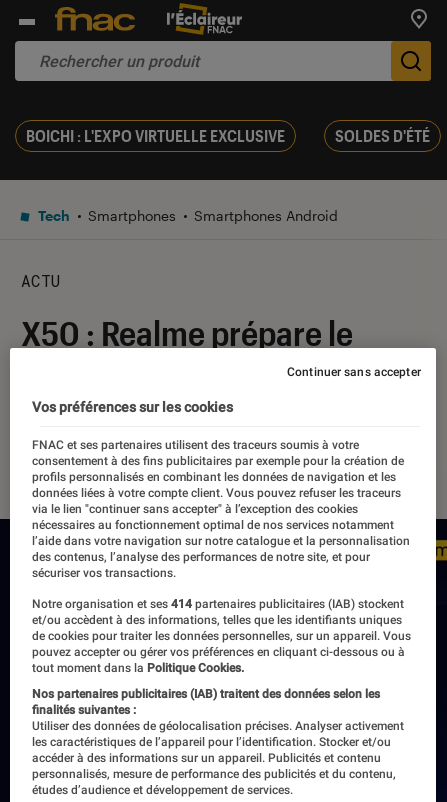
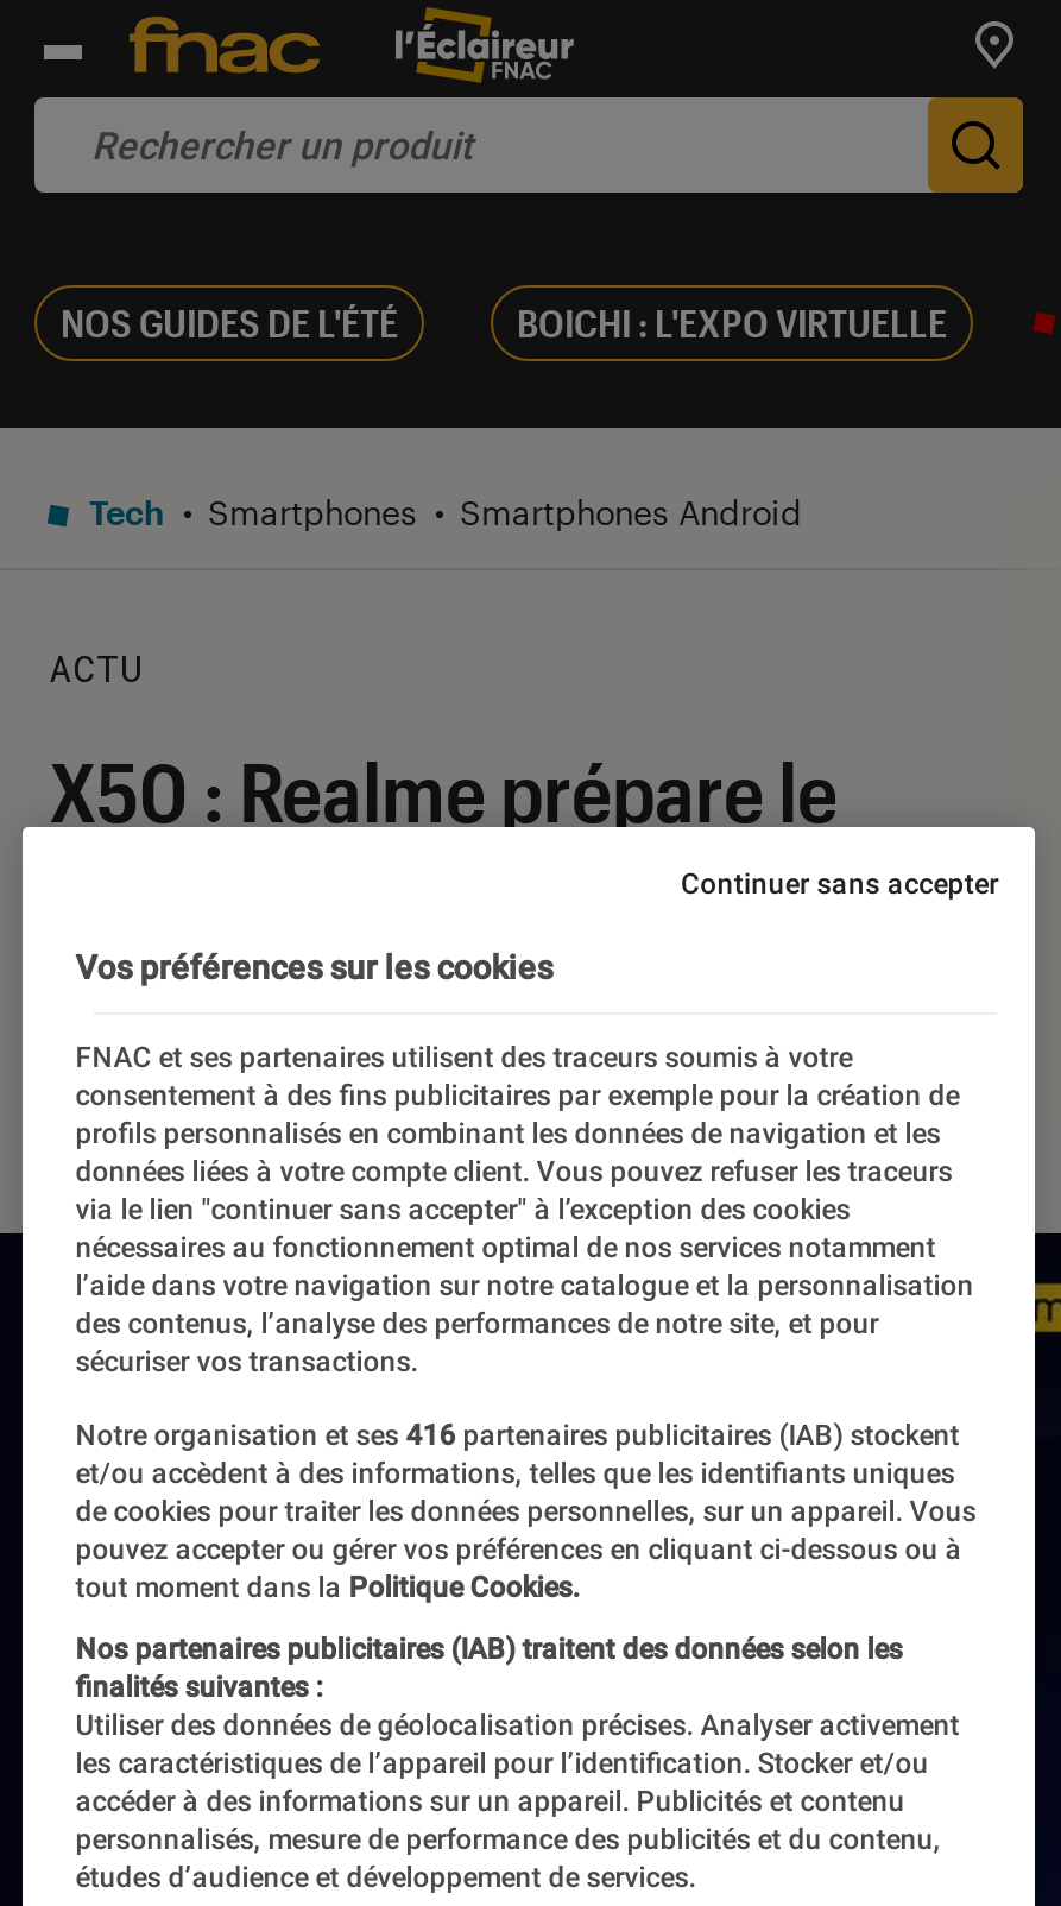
[26,126,430,145] BOICHI : L'EXPO VIRTUELLE EXCLUSIVE | SOLDES D'ÉTÉ -> [61,300,947,345] NOS GUIDES DE L'ÉTÉ | BOICHI : L'EXPO VIRTUELLE
[32,597,404,611] Notre organisation et ses 414 partenaires publicitaires (IAB) stockent -> [75,1418,959,1451] Notre organisation et ses 416 partenaires publicitaires (IAB) stockent

